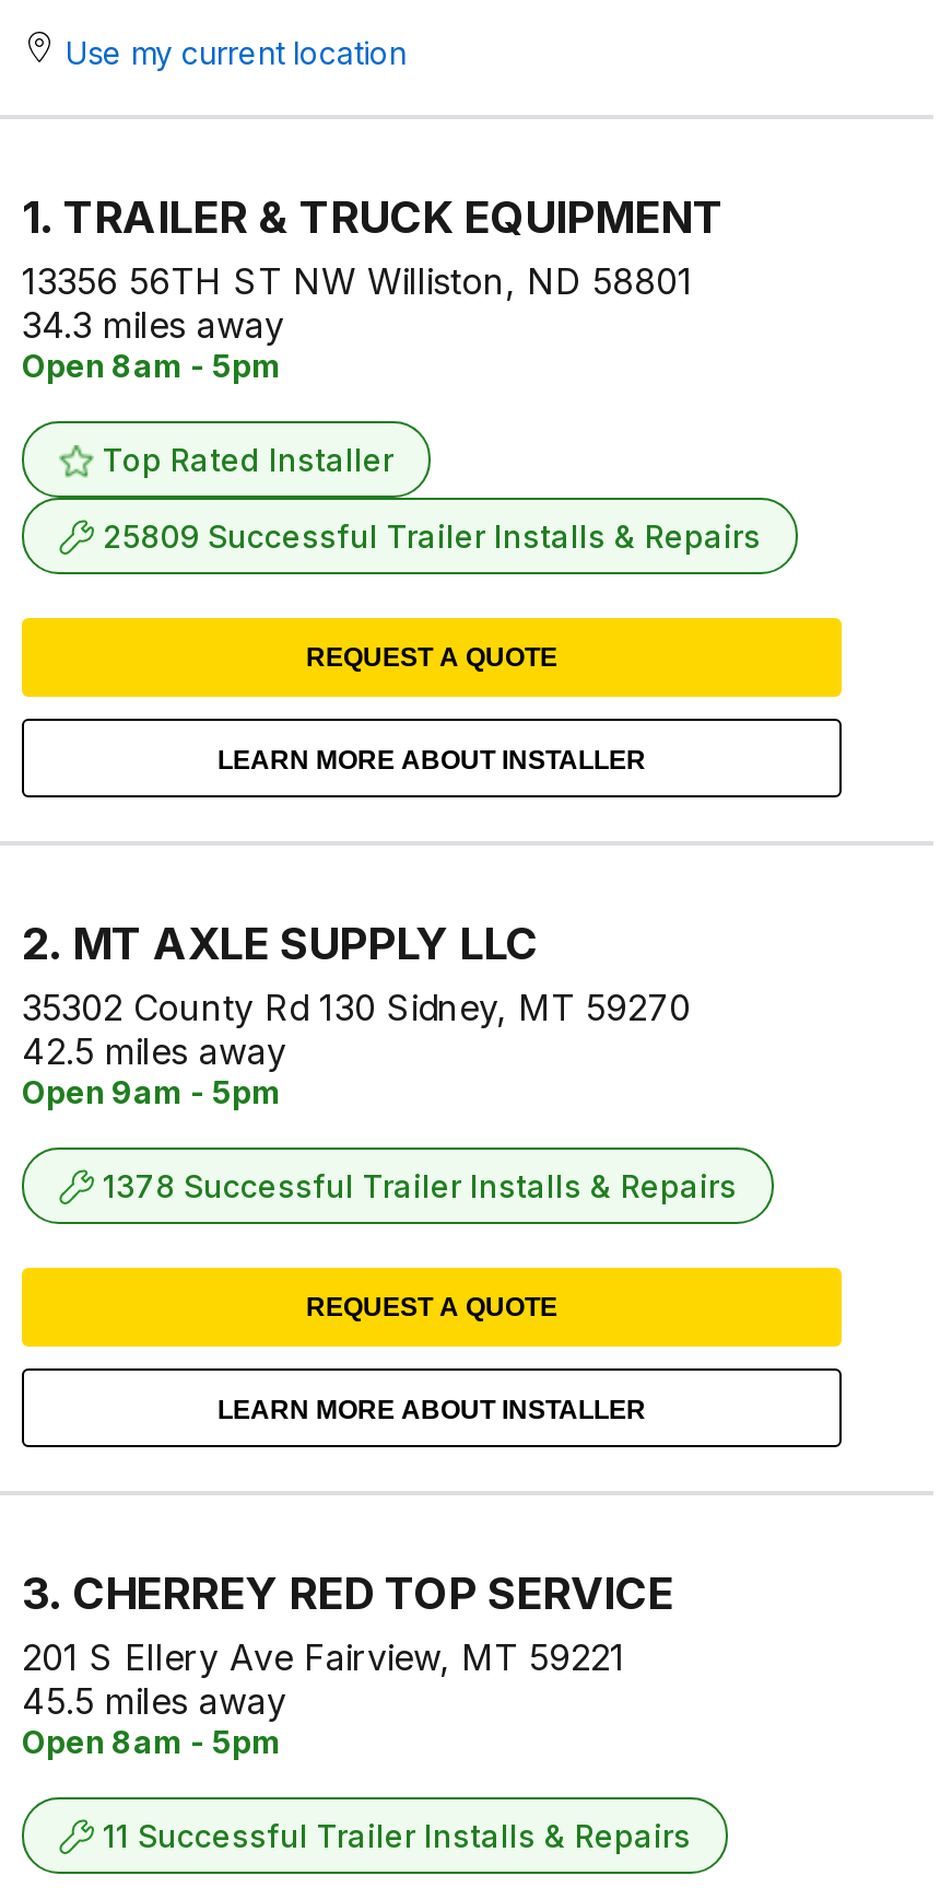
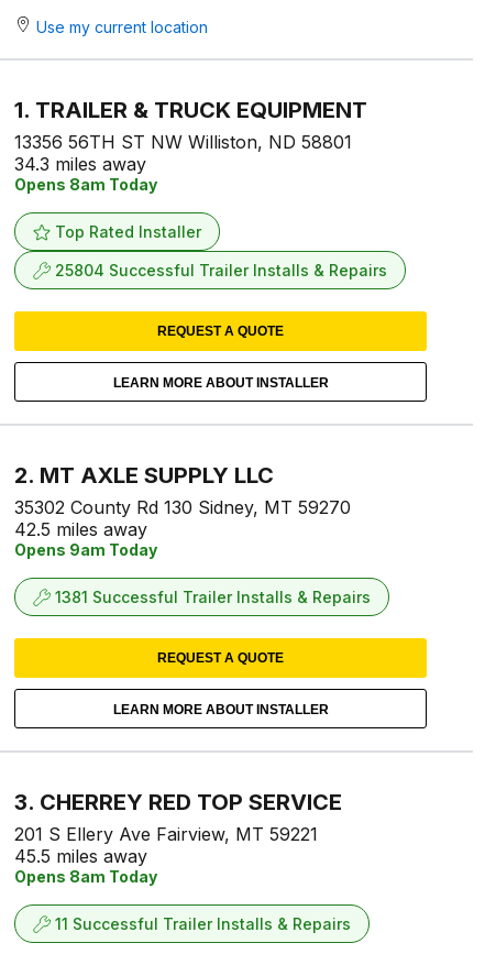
[22,347,282,384] Open 8am - 5pm -> [14,175,157,194] Opens 8am Today
[94,517,761,555] 25809 Successful Trailer Installs & Repairs -> [51,261,387,279] 25804 Successful Trailer Installs & Repairs
[22,1073,282,1110] Open 9am - 5pm -> [14,540,157,559] Opens 9am Today
[94,1167,737,1204] 1378 Successful Trailer Installs & Repairs -> [51,588,371,606] 1381 Successful Trailer Installs & Repairs
[22,1723,282,1760] Open 8am - 5pm -> [14,867,157,886] Opens 8am Today

